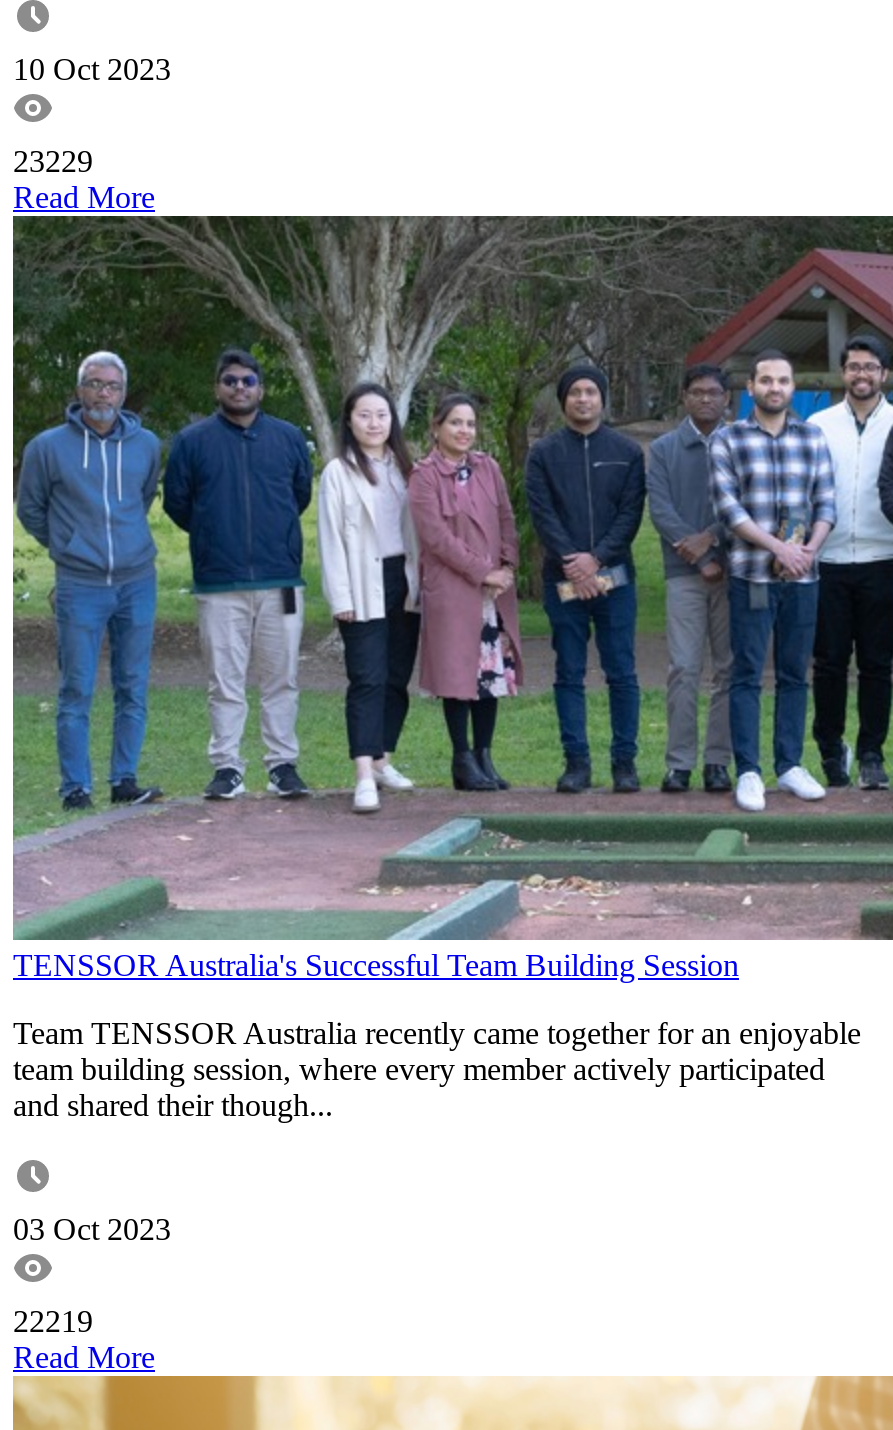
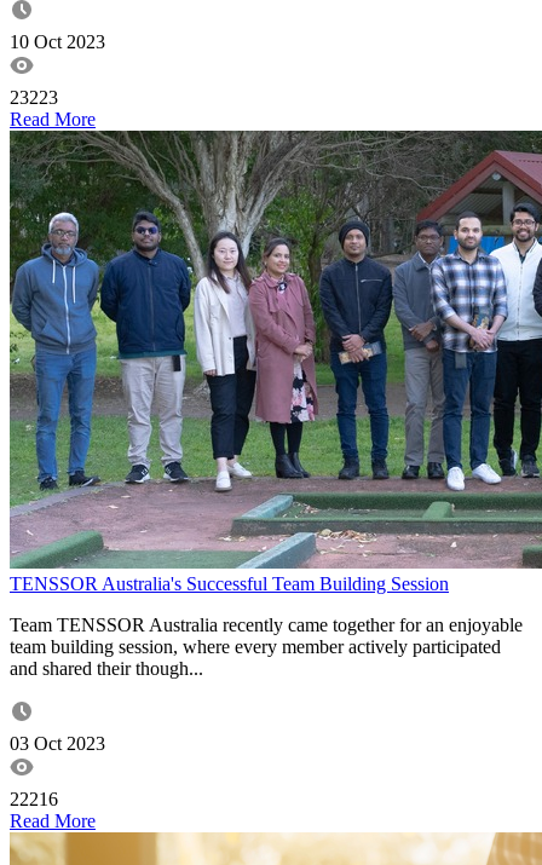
[13,144,93,178] 23229 -> [10,87,58,107] 23223
[13,1304,93,1338] 22219 -> [10,789,58,809] 22216

